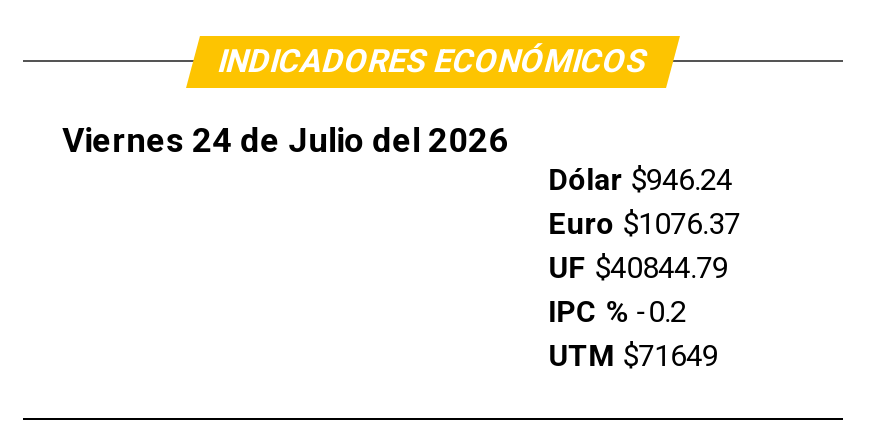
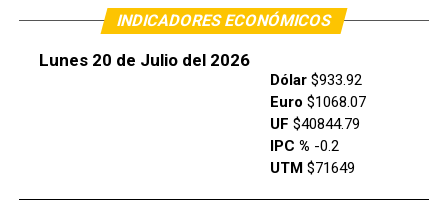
[62,120,508,160] Viernes 24 de Julio del 2026 -> [39,50,250,70] Lunes 20 de Julio del 2026
[548,162,732,198] Dólar $946.24 -> [270,71,362,89] Dólar $933.92
[548,206,740,242] Euro $1076.37 -> [270,93,366,111] Euro $1068.07

